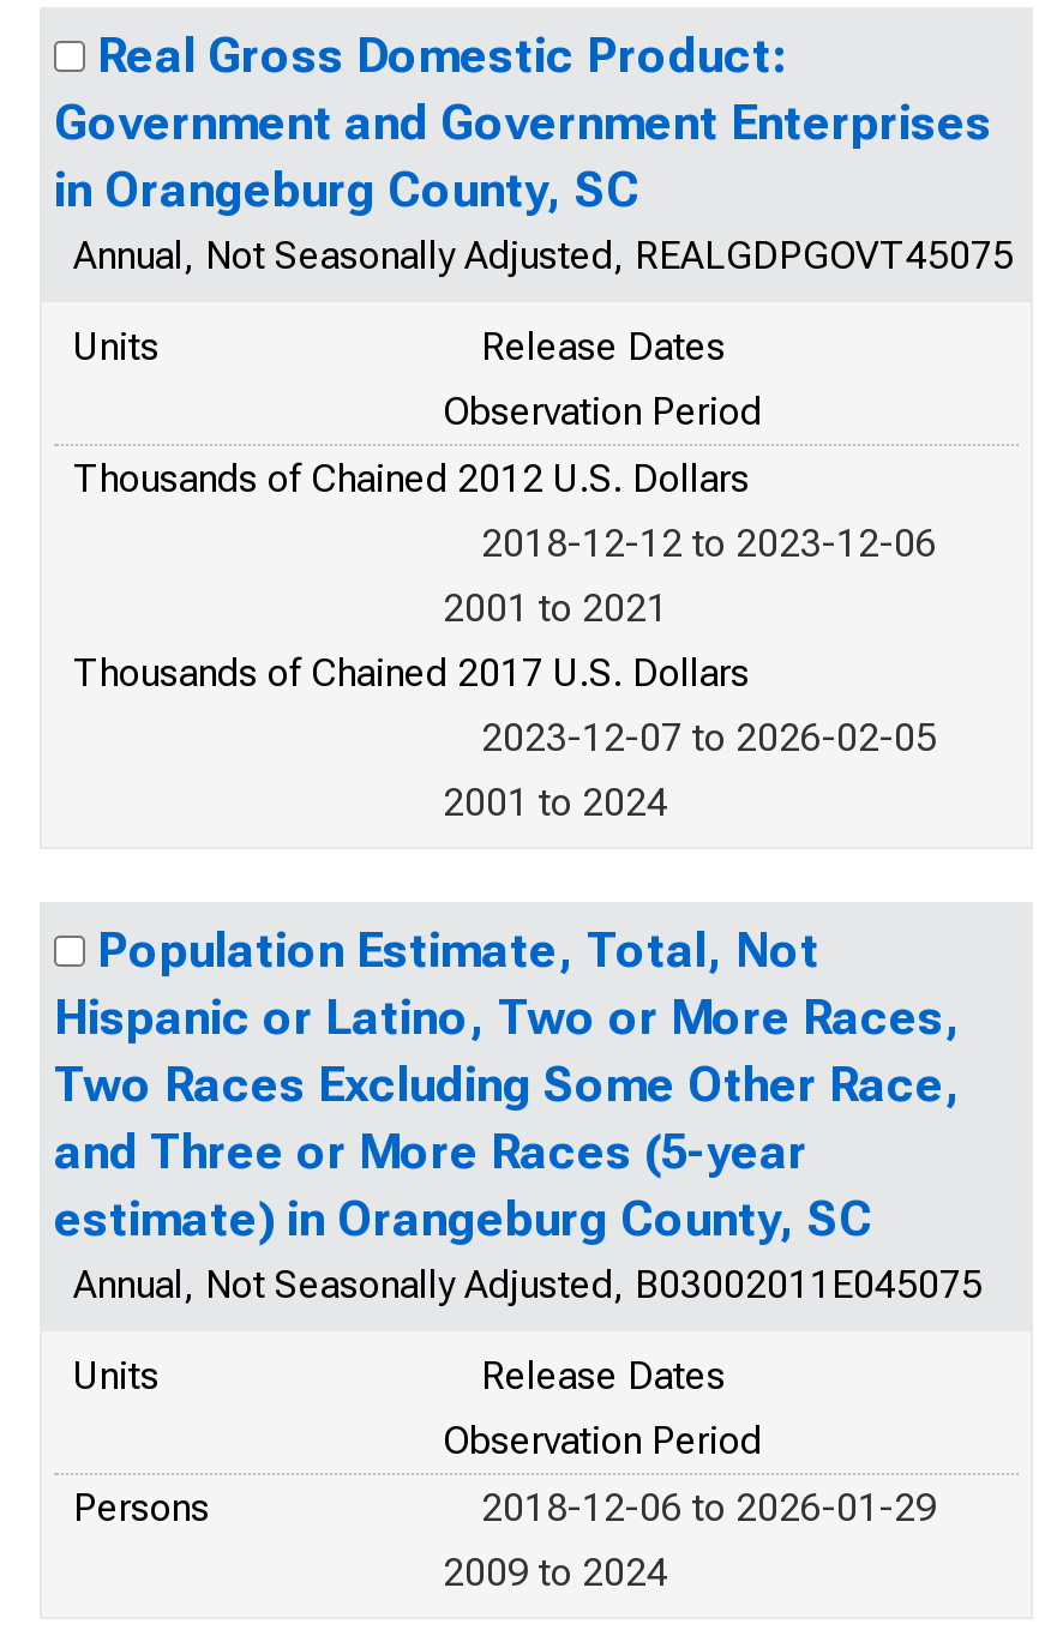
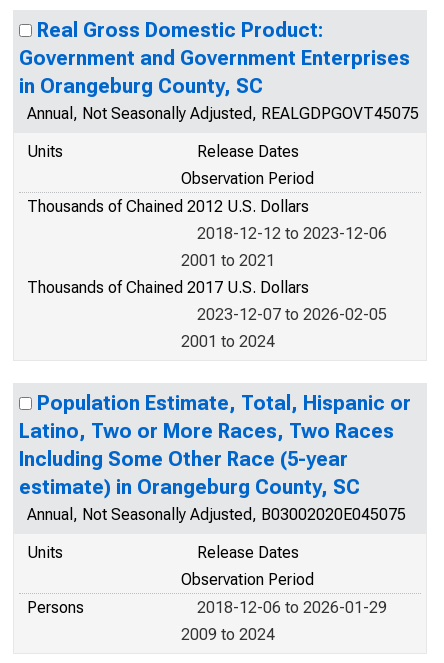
[54,921,961,1180] Population Estimate, Total, Not | Hispanic or Latino, Two or More Races, | Two Races Excluding Some Other Race, | and Three or More Races (5-year -> [19,391,411,471] Population Estimate, Total, Hispanic or | Latino, Two or More Races, Two Races | Including Some Other Race (5-year
[73,1262,983,1307] Annual, Not Seasonally Adjusted, B03002011E045075 -> [27,505,406,524] Annual, Not Seasonally Adjusted, B03002020E045075

